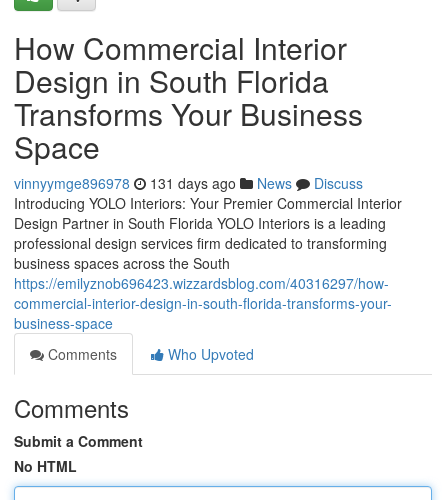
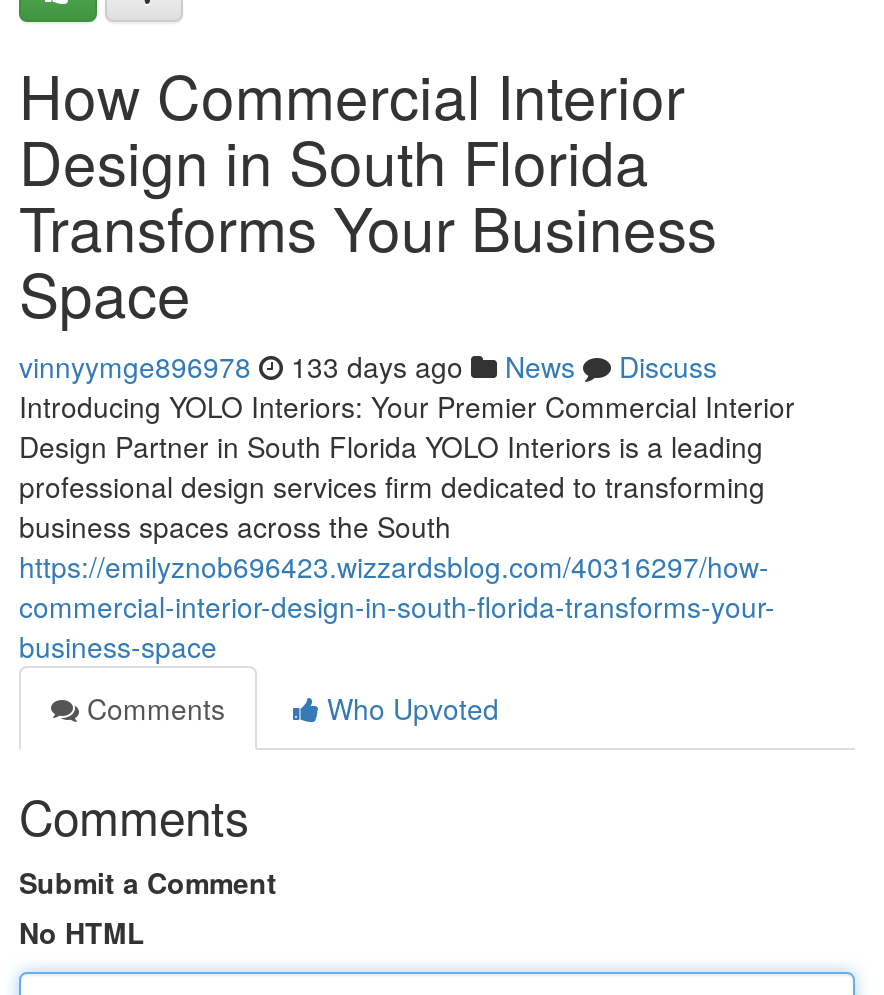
[14,173,363,193] vinnyymge896978 131 days ago News Discuss -> [19,346,717,386] vinnyymge896978 133 days ago News Discuss

